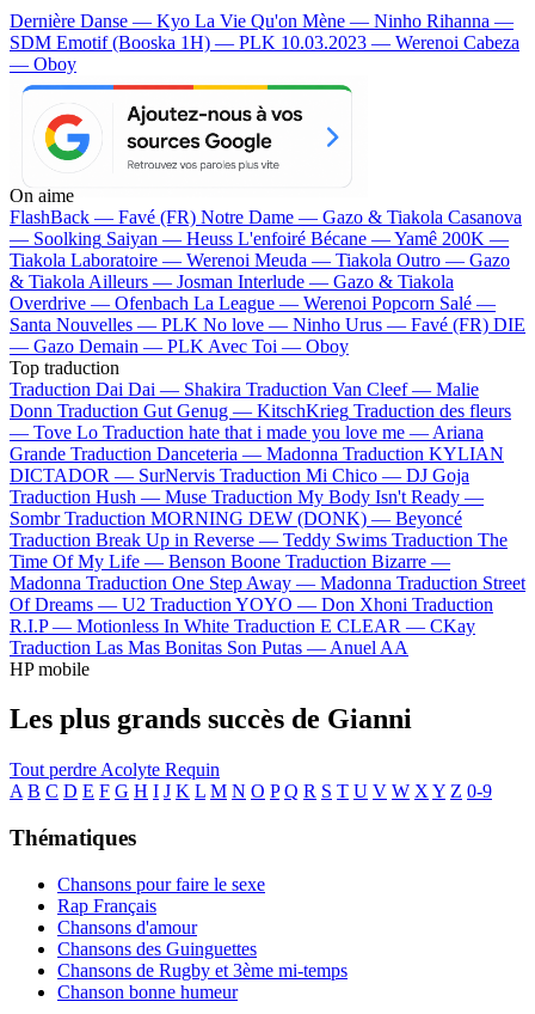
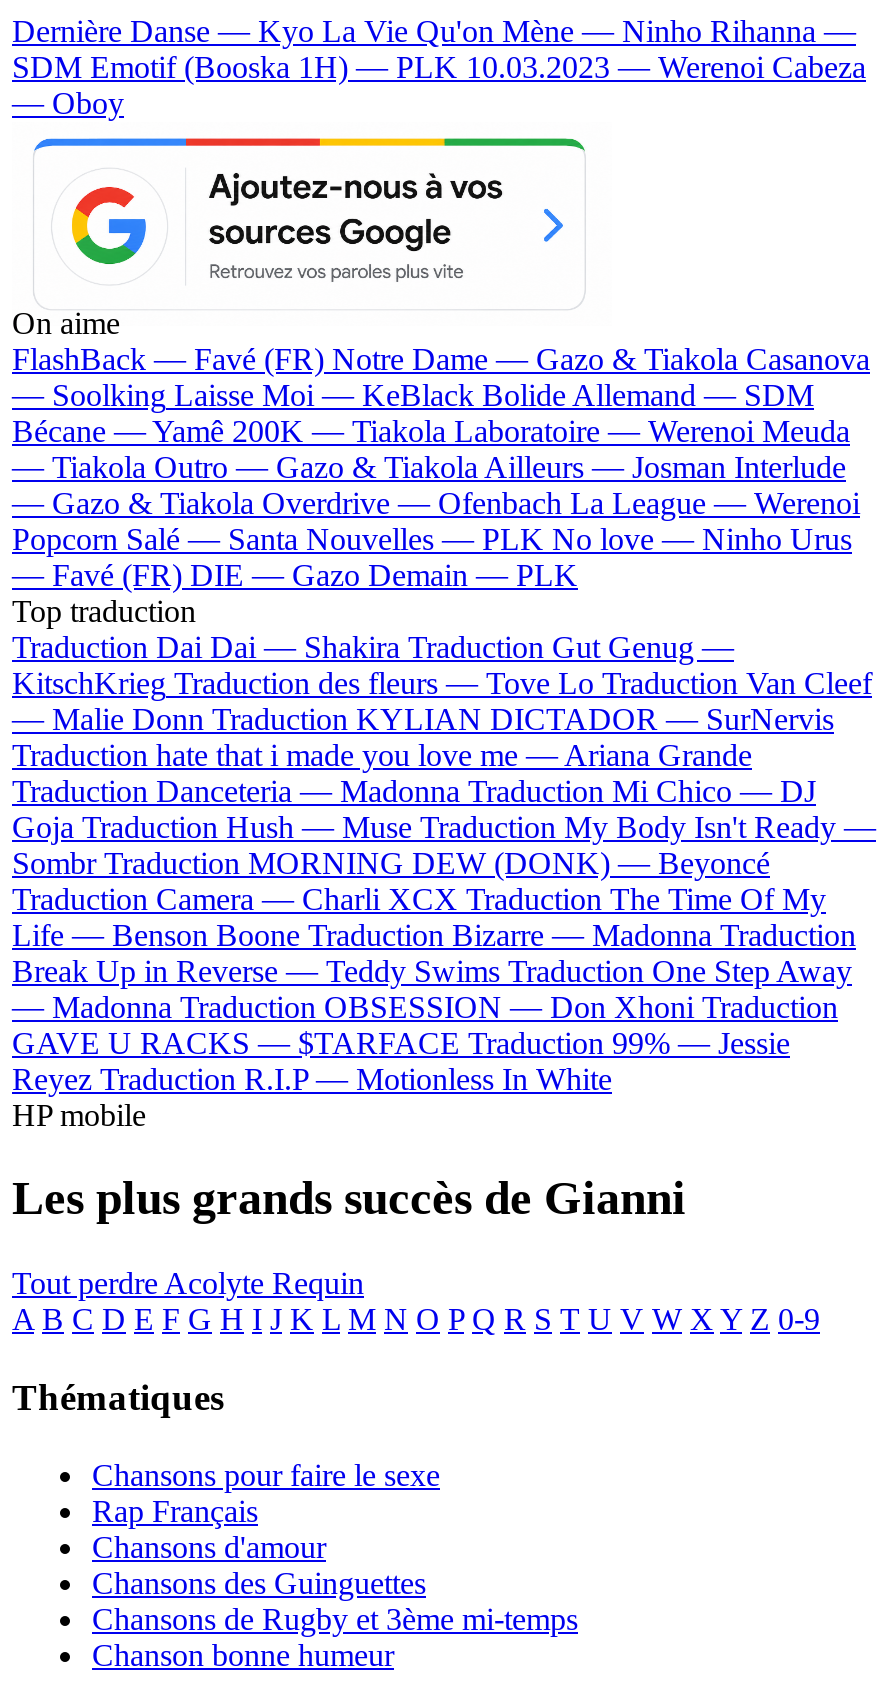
[10,228,525,356] — Soolking Saiyan — Heuss L'enfoiré Bécane — Yamê 200K — | Tiakola Laboratoire — Werenoi Meuda — Tiakola Outro — Gazo | & Tiakola Ailleurs — Josman Interlude — Gazo & Tiakola | Overdrive — Ofenbach La League — Werenoi Popcorn Salé — | Santa Nouvelles — PLK No love — Ninho Urus — Favé (FR) DIE | — Gazo Demain — PLK Avec Toi — Oboy -> [12,377,860,591] — Soolking Laisse Moi — KeBlack Bolide Allemand — SDM | Bécane — Yamê 200K — Tiakola Laboratoire — Werenoi Meuda | — Tiakola Outro — Gazo & Tiakola Ailleurs — Josman Interlude | — Gazo & Tiakola Overdrive — Ofenbach La League — Werenoi | Popcorn Salé — Santa Nouvelles — PLK No love — Ninho Urus | —Favé (FR) DIE — Gazo Demain — PLK
[10,378,511,506] Traduction Dai Dai — Shakira Traduction Van Cleef — Malie | Donn Traduction Gut Genug — KitschKrieg Traduction des fleurs | — Tove Lo Traduction hate that i made you love me — Ariana | Grande Traduction Danceteria — Madonna Traduction KYLIAN | DICTADOR — SurNervis Traduction Mi Chico — DJ Goja | Traduction Hush — Muse Traduction My Body Isn't Ready — -> [12,629,876,843] Traduction Dai Dai — Shakira Traduction Gut Genug — | KitschKrieg Traduction des fleurs — Tove Lo Traduction Van Cleef | — Malie Donn Traduction KYLIAN DICTADOR — SurNervis | Traduction hate that i made you love me — Ariana Grande | Traduction Danceteria — Madonna Traduction Mi Chico — DJ | Goja Traduction Hush — Muse Traduction My Body Isn't Ready —
[10,529,525,657] Traduction Break Up in Reverse — Teddy Swims Traduction The | Time Of My Life — Benson Boone Traduction Bizarre — | Madonna Traduction One Step Away — Madonna Traduction Street | Of Dreams — U2 Traduction YOYO — Don Xhoni Traduction | R.I.P — Motionless In White Traduction E CLEAR — CKay | Traduction Las Mas Bonitas Son Putas — Anuel AA -> [12,881,856,1095] Traduction Camera — Charli XCX Traduction The Time Of My | Life — Benson Boone Traduction Bizarre — Madonna Traduction | Break Up in Reverse — Teddy Swims Traduction One Step Away | — Madonna Traduction OBSESSION — Don Xhoni Traduction | GAVE U RACKS — $TARFACE Traduction 99% — Jessie | Reyez Traduction R.I.P — Motionless In White

